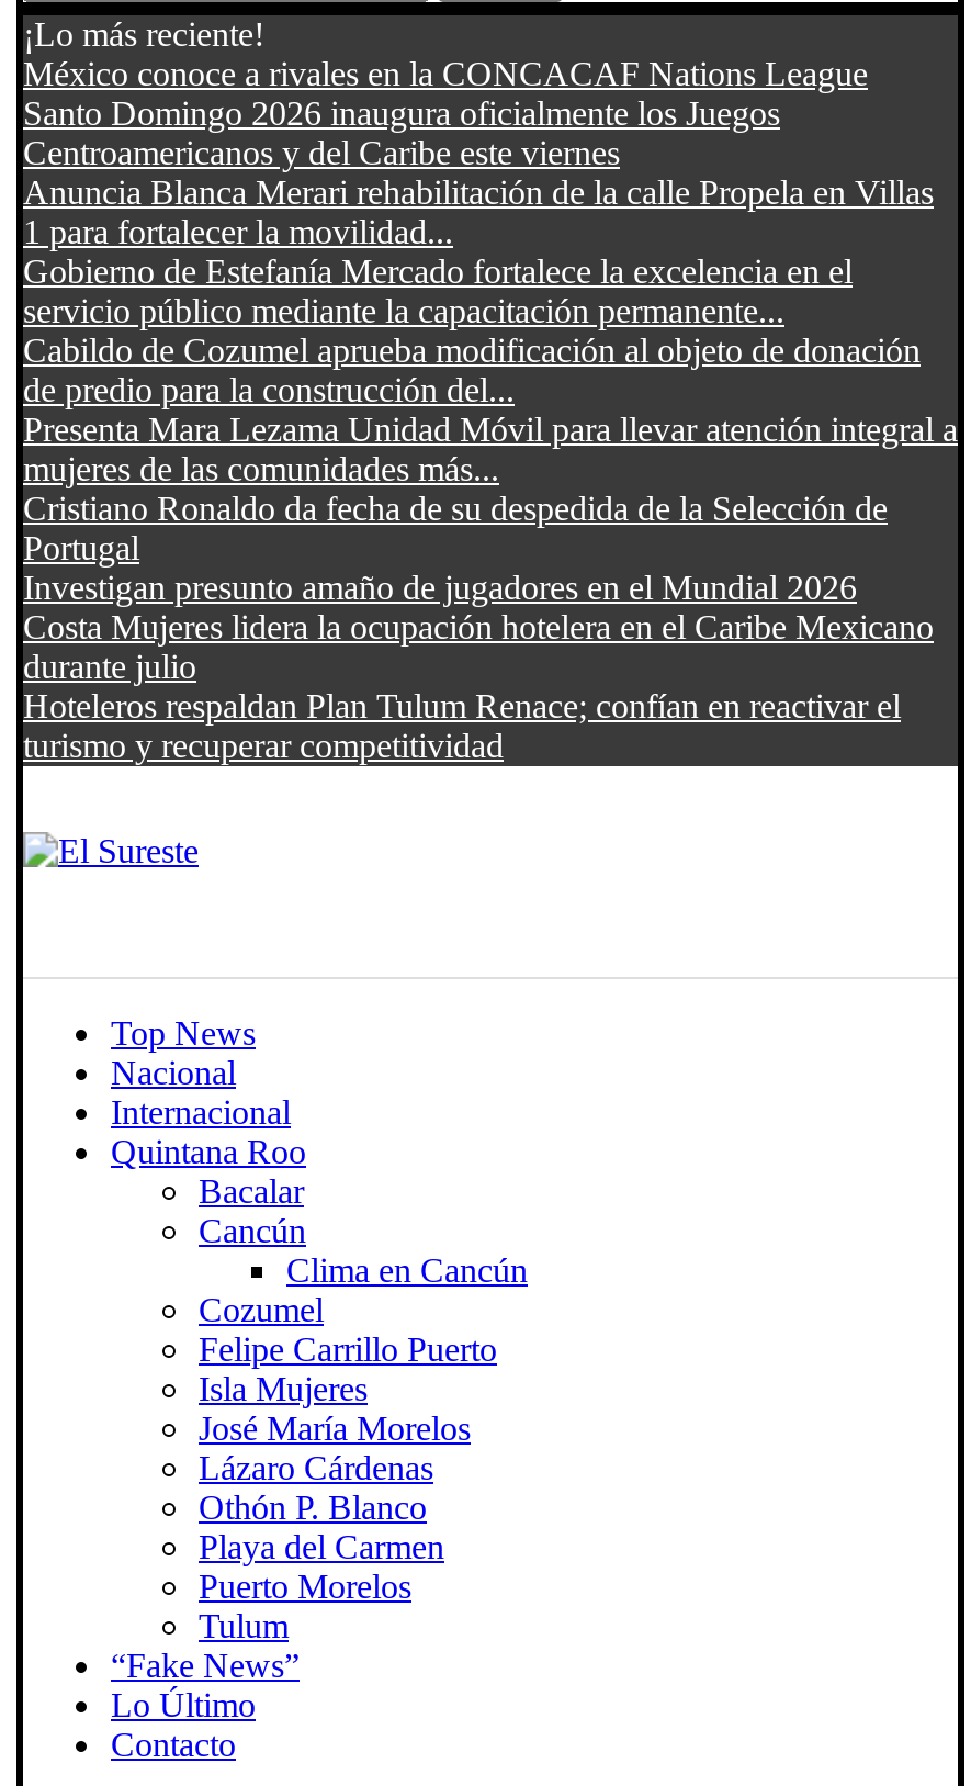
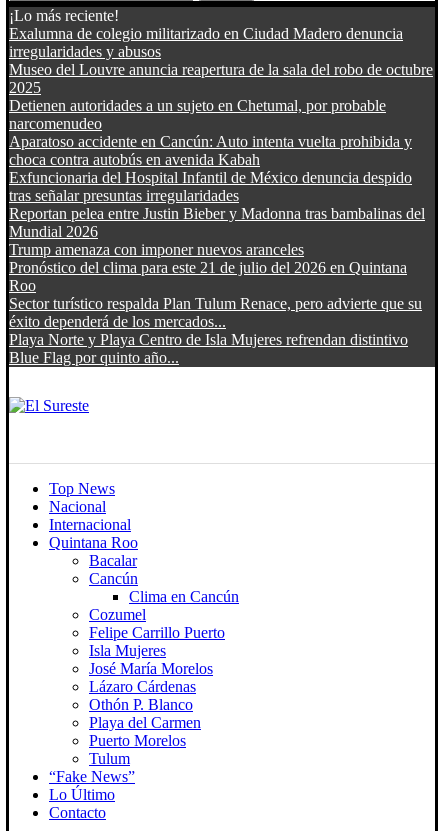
[23,55,958,764] México conoce a rivales en la CONCACAF Nations League | Santo Domingo 2026 inaugura oficialmente los Juegos | Centroamericanos y del Caribe este viernes | Anuncia Blanca Merari rehabilitación de la calle Propela en Villas | 1 para fortalecer la movilidad... | Gobierno de Estefanía Mercado fortalece la excelencia en el | servicio público mediante la capacitación permanente... | Cabildo de Cozumel aprueba modificación al objeto de donación | de predio para la construcción del... | Presenta Mara Lezama Unidad Móvil para llevar atención integral a | mujeres de las comunidades más... | Cristiano Ronaldo da fecha de su despedida de la Selección de | Portugal | Investigan presunto amaño de jugadores en el Mundial 2026 | Costa Mujeres lidera la ocupación hotelera en el Caribe Mexicano | durante julio | Hoteleros respaldan Plan Tulum Renace; confían en reactivar el | turismo y recuperar competitividad -> [9,25,433,366] Exalumna de colegio militarizado en Ciudad Madero denuncia | irregularidades y abusos | Museo del Louvre anuncia reapertura de la sala del robo de octubre | 2025 | Detienen autoridades a un sujeto en Chetumal, por probable | narcomenudeo | Aparatoso accidente en Cancún: Auto intenta vuelta prohibida y | choca contra autobús en avenida Kabah | Exfuncionaria del Hospital Infantil de México denuncia despido | tras señalar presuntas irregularidades | Reportan pelea entre Justin Bieber y Madonna tras bambalinas del | Mundial 2026 | Trump amenaza con imponer nuevos aranceles | Pronóstico del clima para este 21 de julio del 2026 en Quintana | Roo | Sector turístico respalda Plan Tulum Renace, pero advierte que su | éxito dependerá de los mercados... | Playa Norte y Playa Centro de Isla Mujeres refrendan distintivo | Blue Flag por quinto año...

